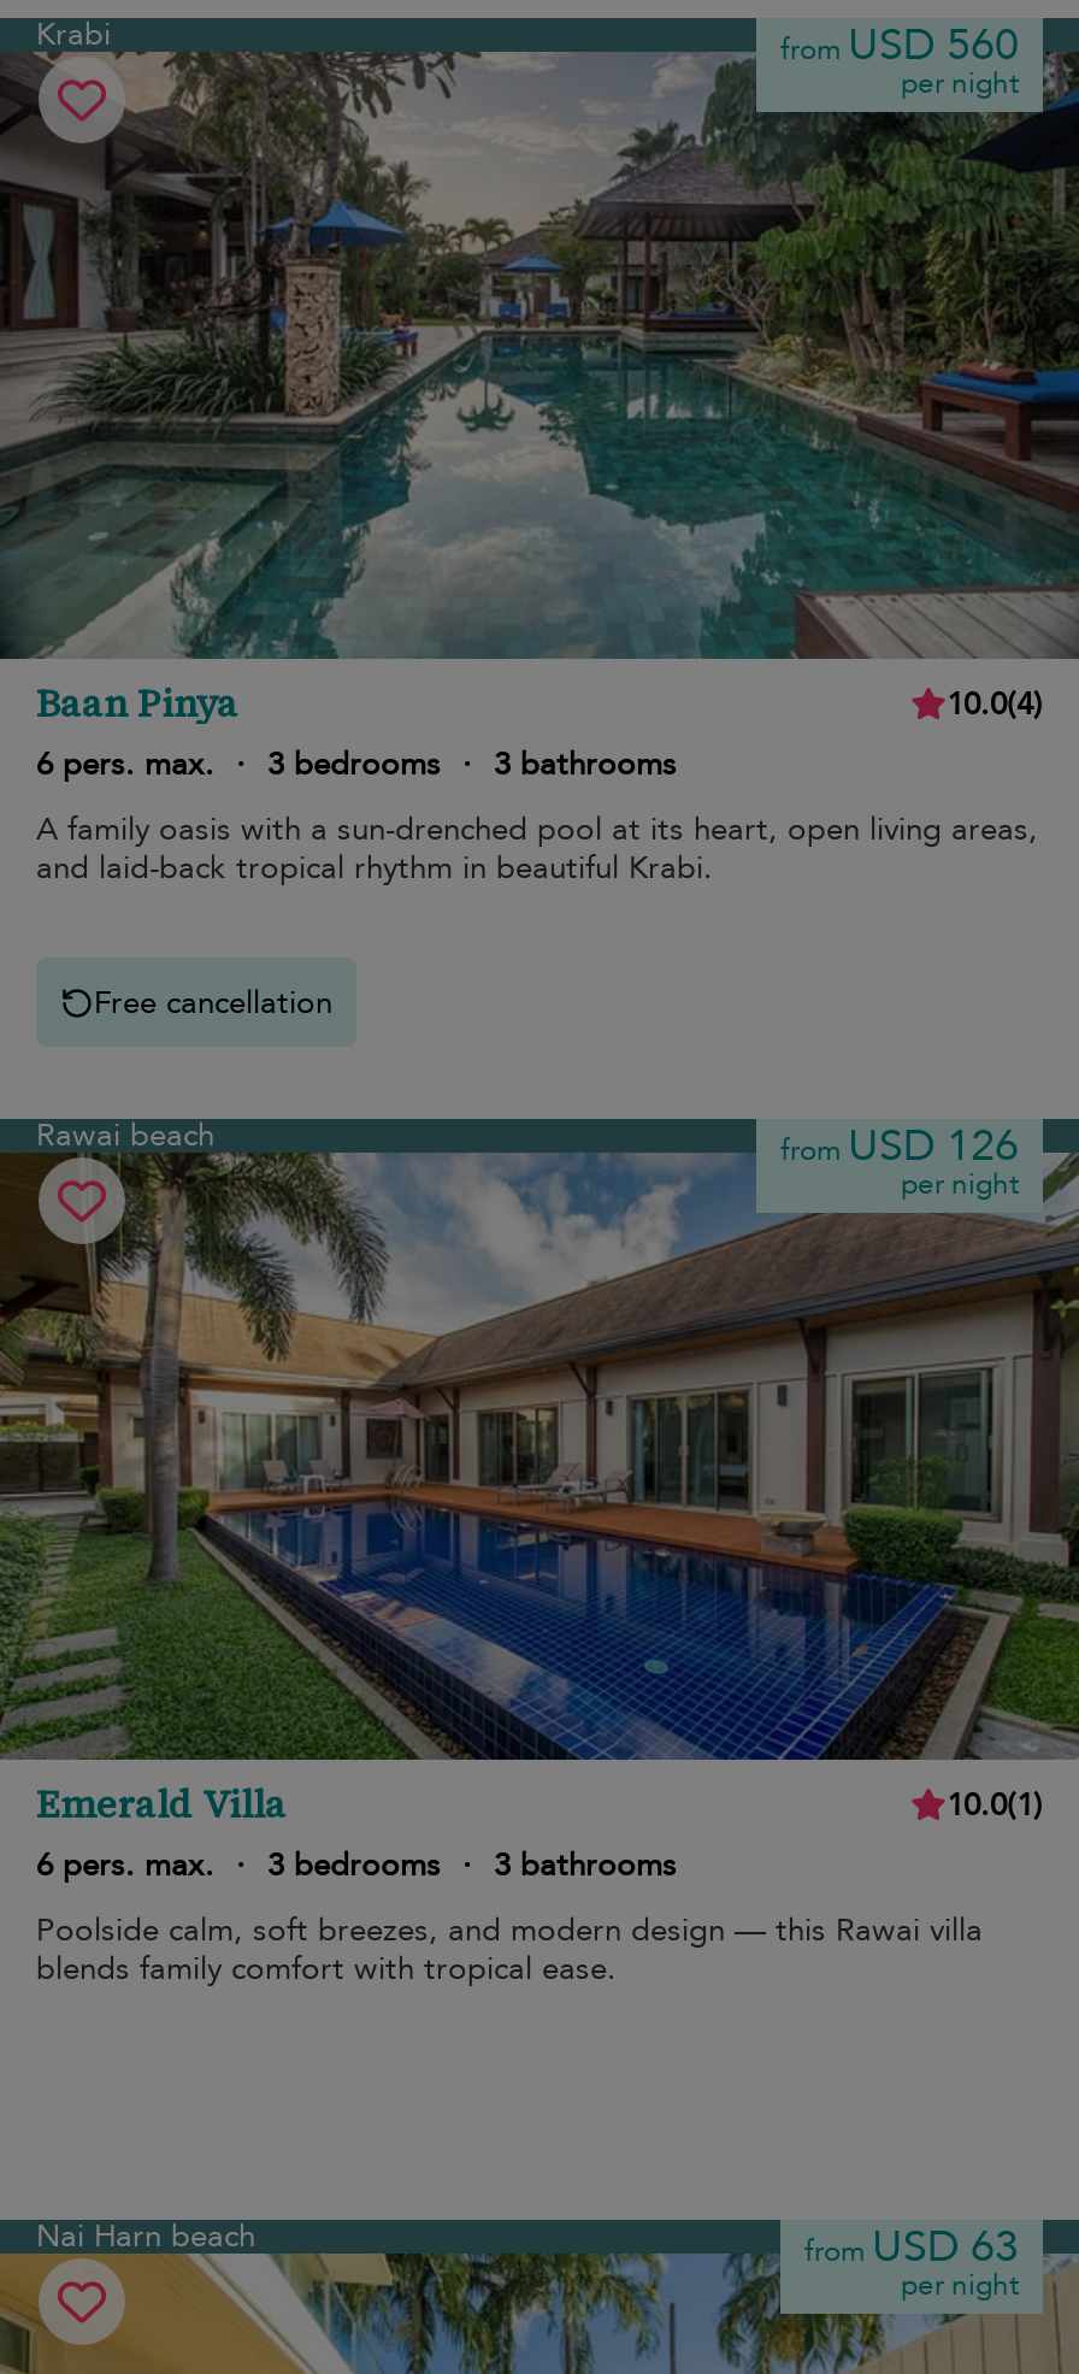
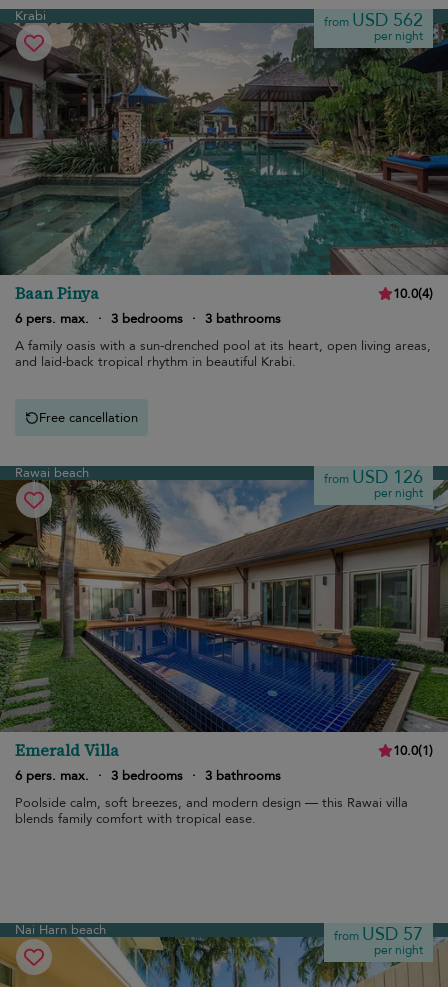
[780,16,1019,76] from USD 560 -> [324,8,423,33] from USD 562
[804,2217,1019,2278] from USD 63 -> [334,922,423,947] from USD 57

